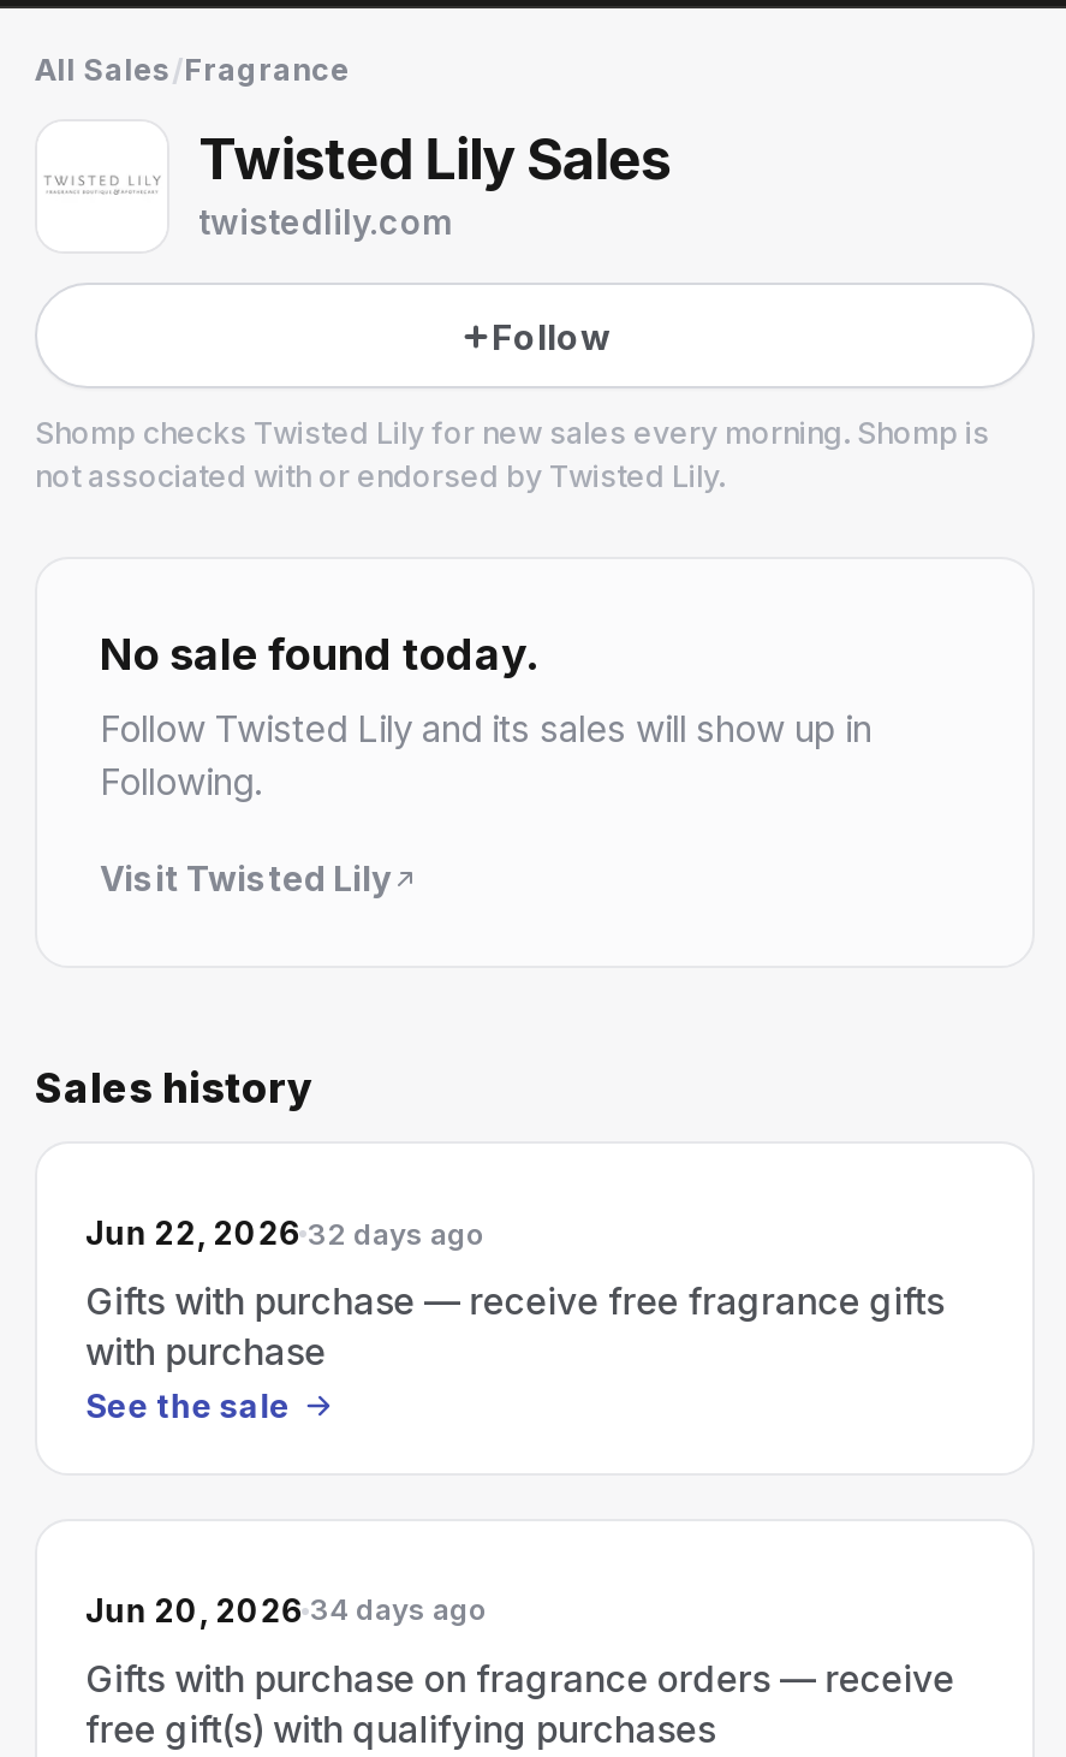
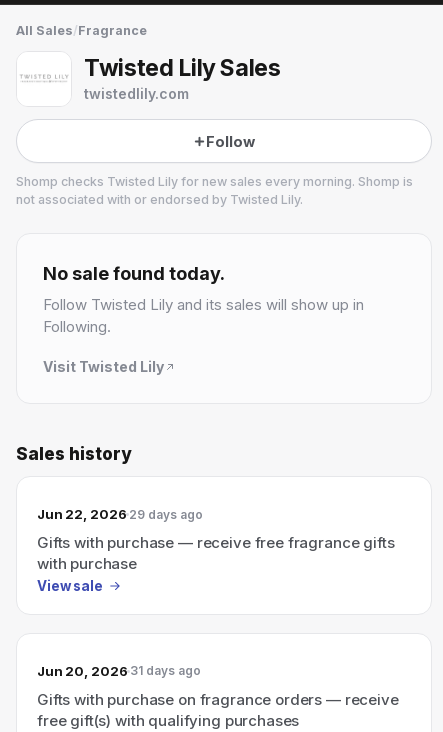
[85,1213,486,1252] Jun 22, 2026 32 days ago -> [37,506,203,522] Jun 22, 2026 29 days ago
[85,1385,291,1424] See the sale -> [37,577,103,593] View sale
[85,1590,488,1628] Jun 20, 2026 34 days ago -> [37,662,201,678] Jun 20, 2026 31 days ago

